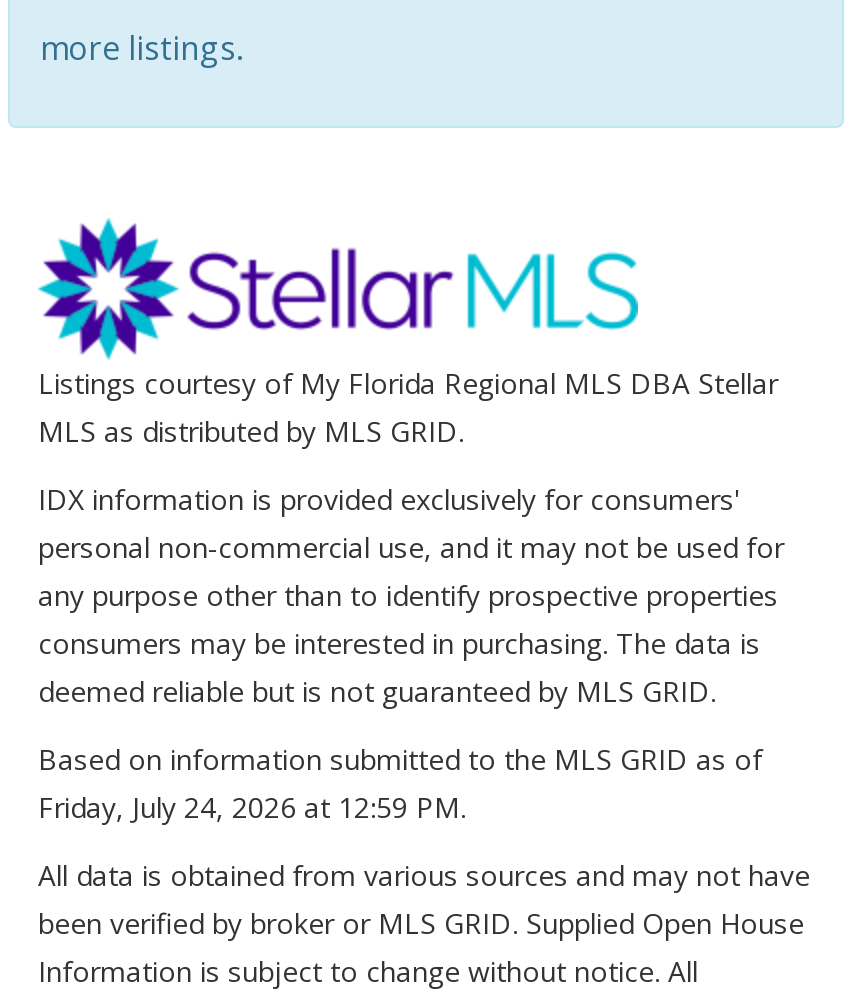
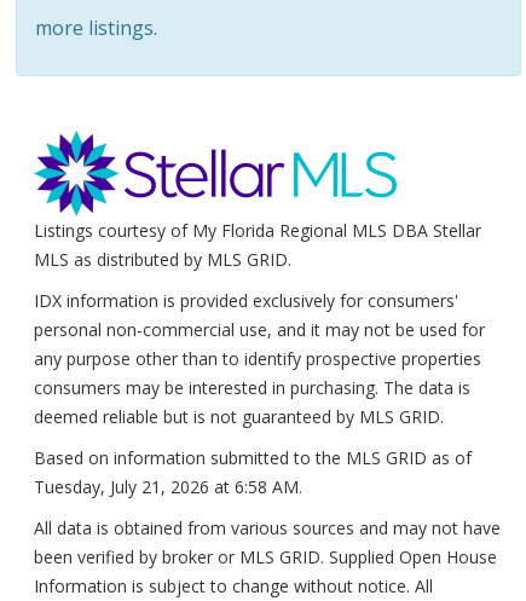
[38,788,466,826] Friday, July 24, 2026 at 12:59 PM. -> [34,475,302,498] Tuesday, July 21, 2026 at 6:58 AM.

